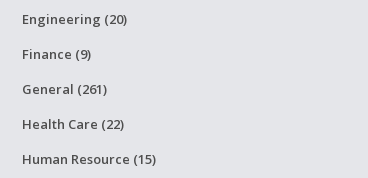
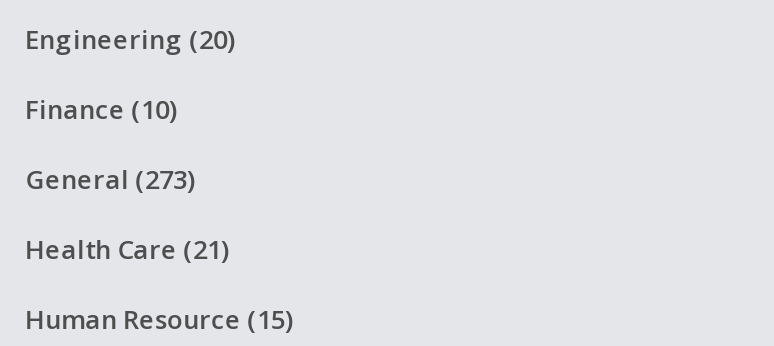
[22,45,91,63] Finance (9) -> [25,91,177,127] Finance (10)
[22,80,107,98] General (261) -> [25,161,195,197] General (273)
[22,115,124,133] Health Care (22) -> [25,231,229,267] Health Care (21)

